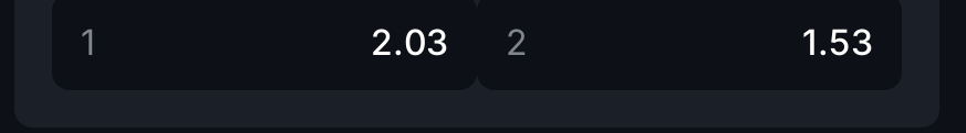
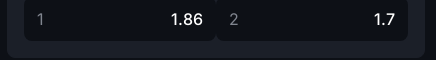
[371,20,528,64] 2.03 2 -> [171,9,239,29] 1.86 2
[802,20,873,64] 1.53 -> [374,9,395,29] 1.7

